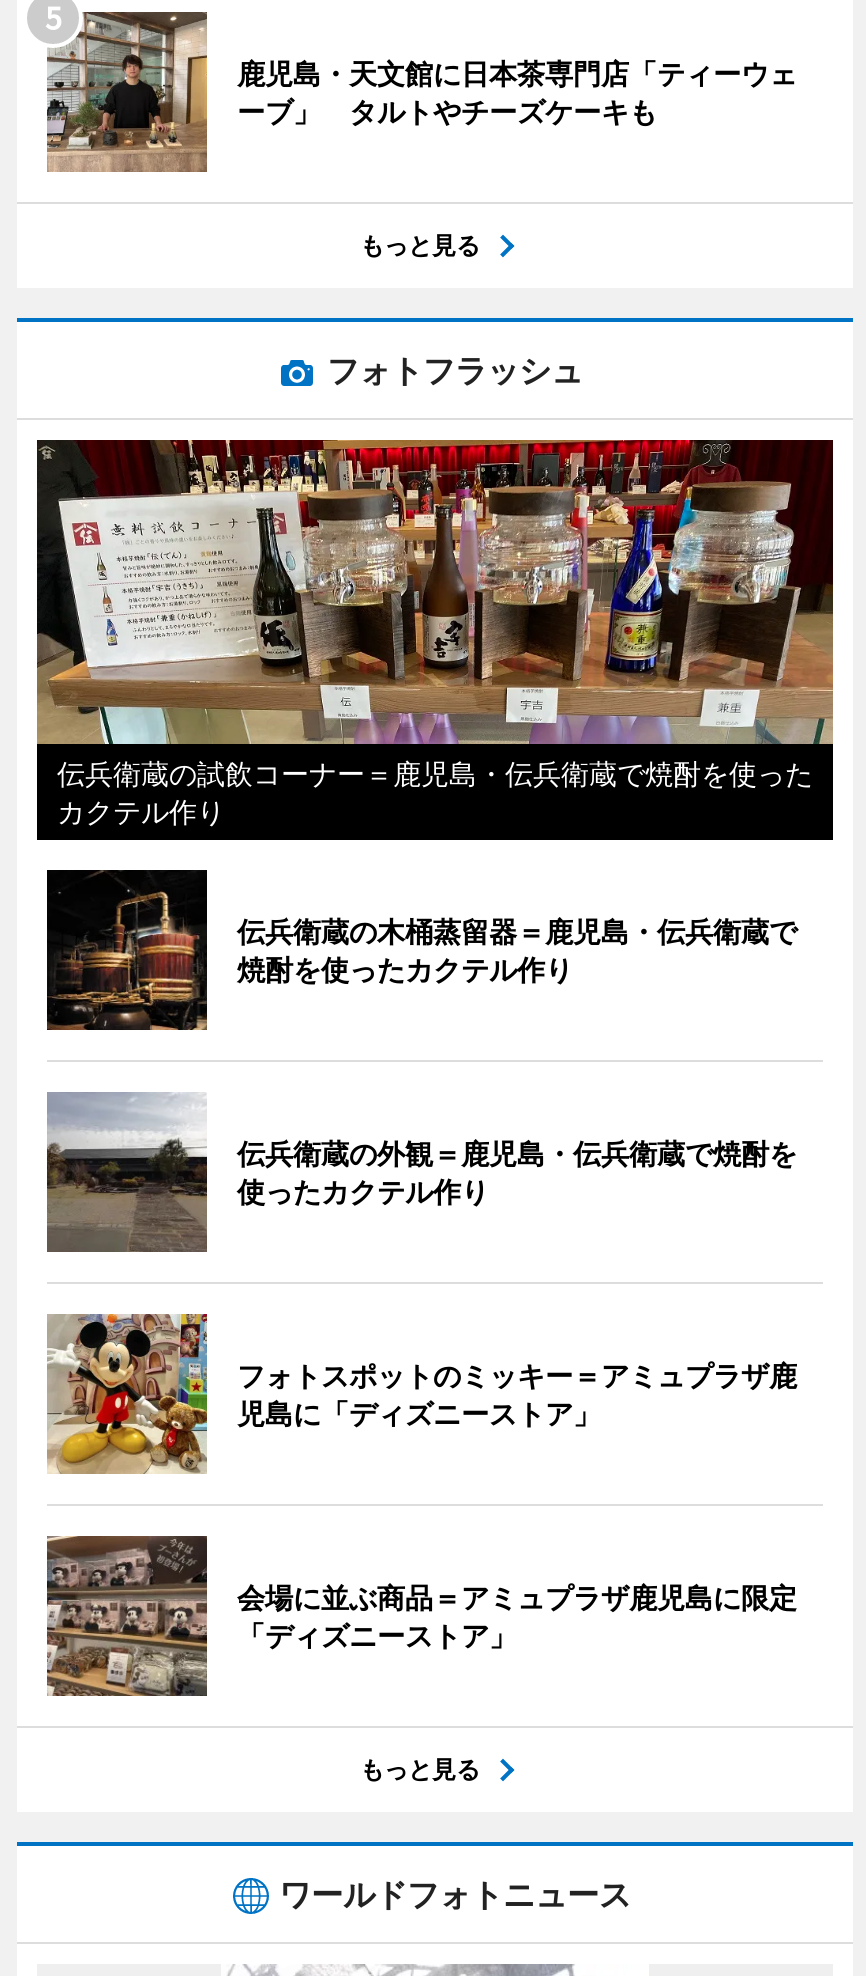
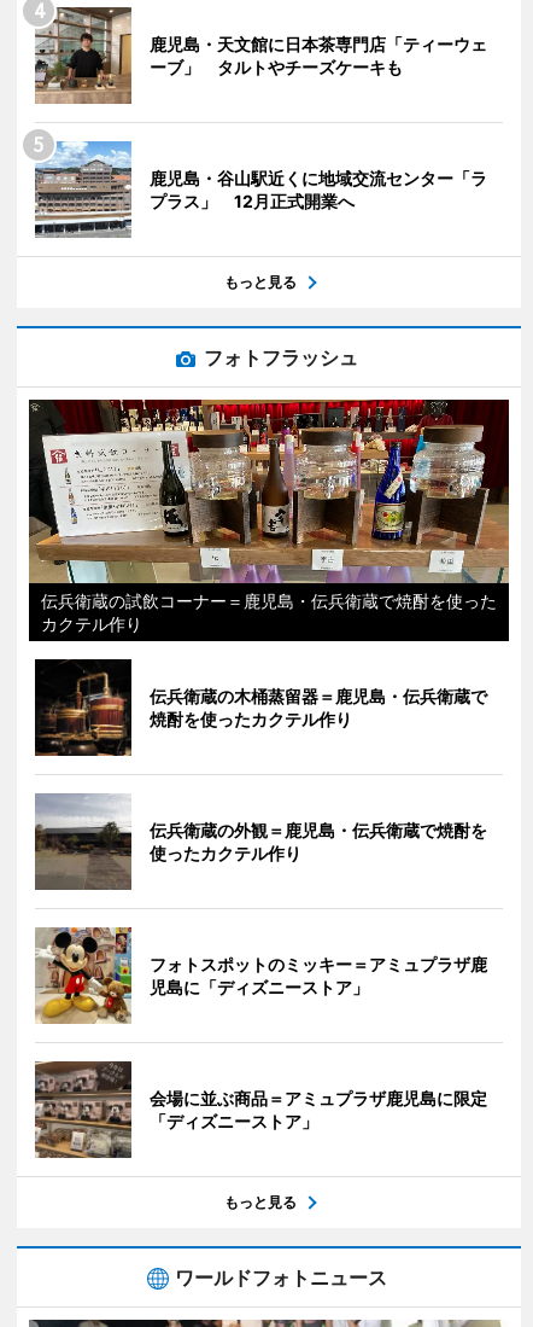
none -> [34,140,487,238] [image] | 鹿児島・谷山駅近くに地域交流センター「ラ | プラス」 12月正式開業へ

